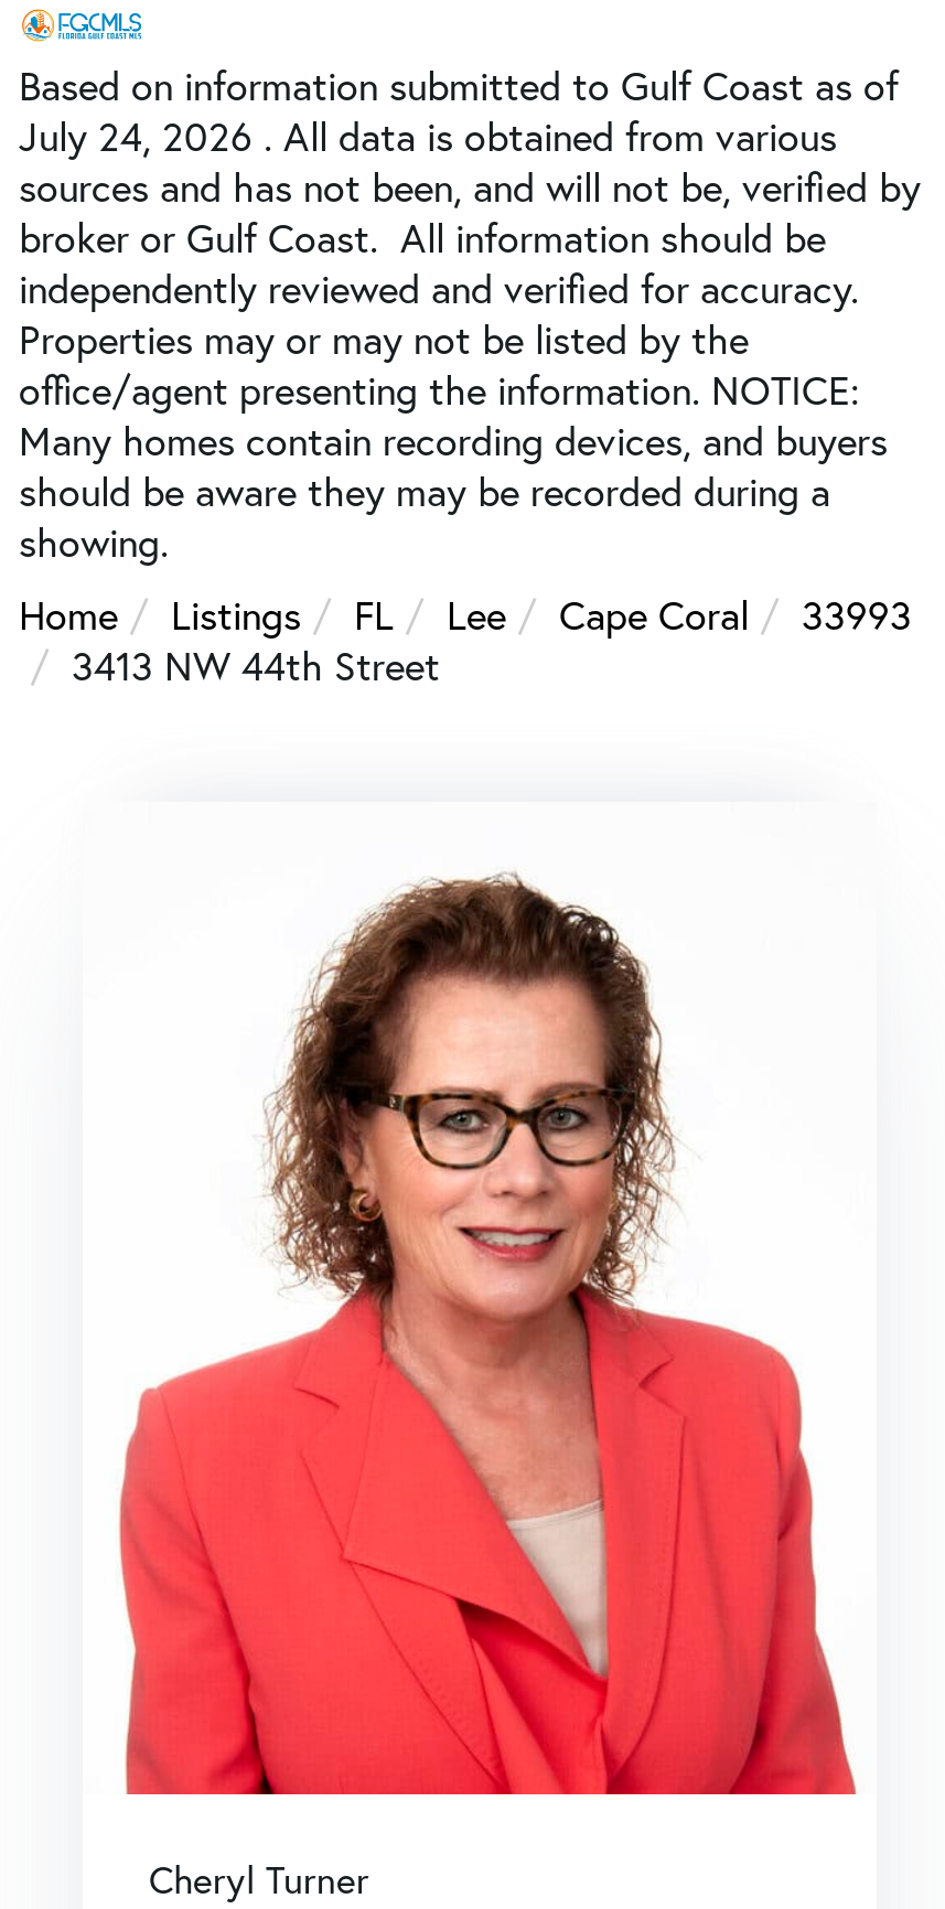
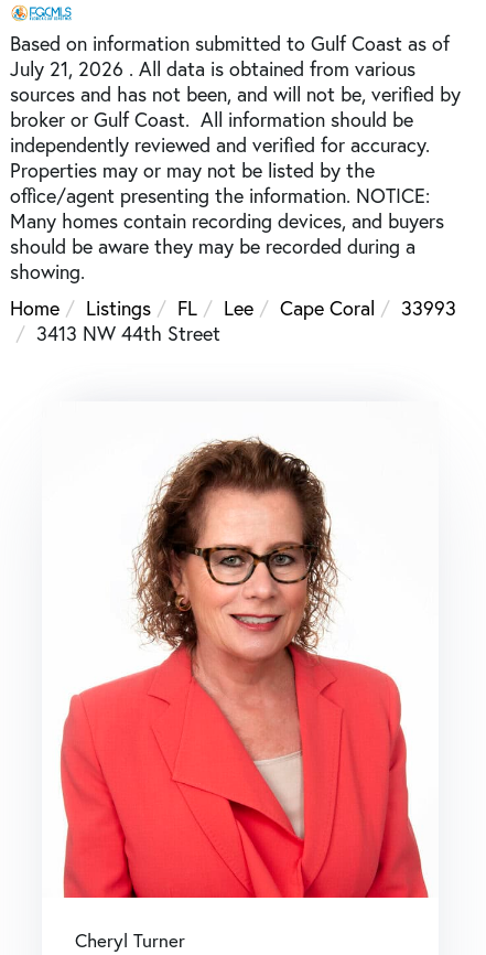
[19,111,837,162] July 24, 2026 . All data is obtained from various -> [10,56,415,81] July 21, 2026 . All data is obtained from various

